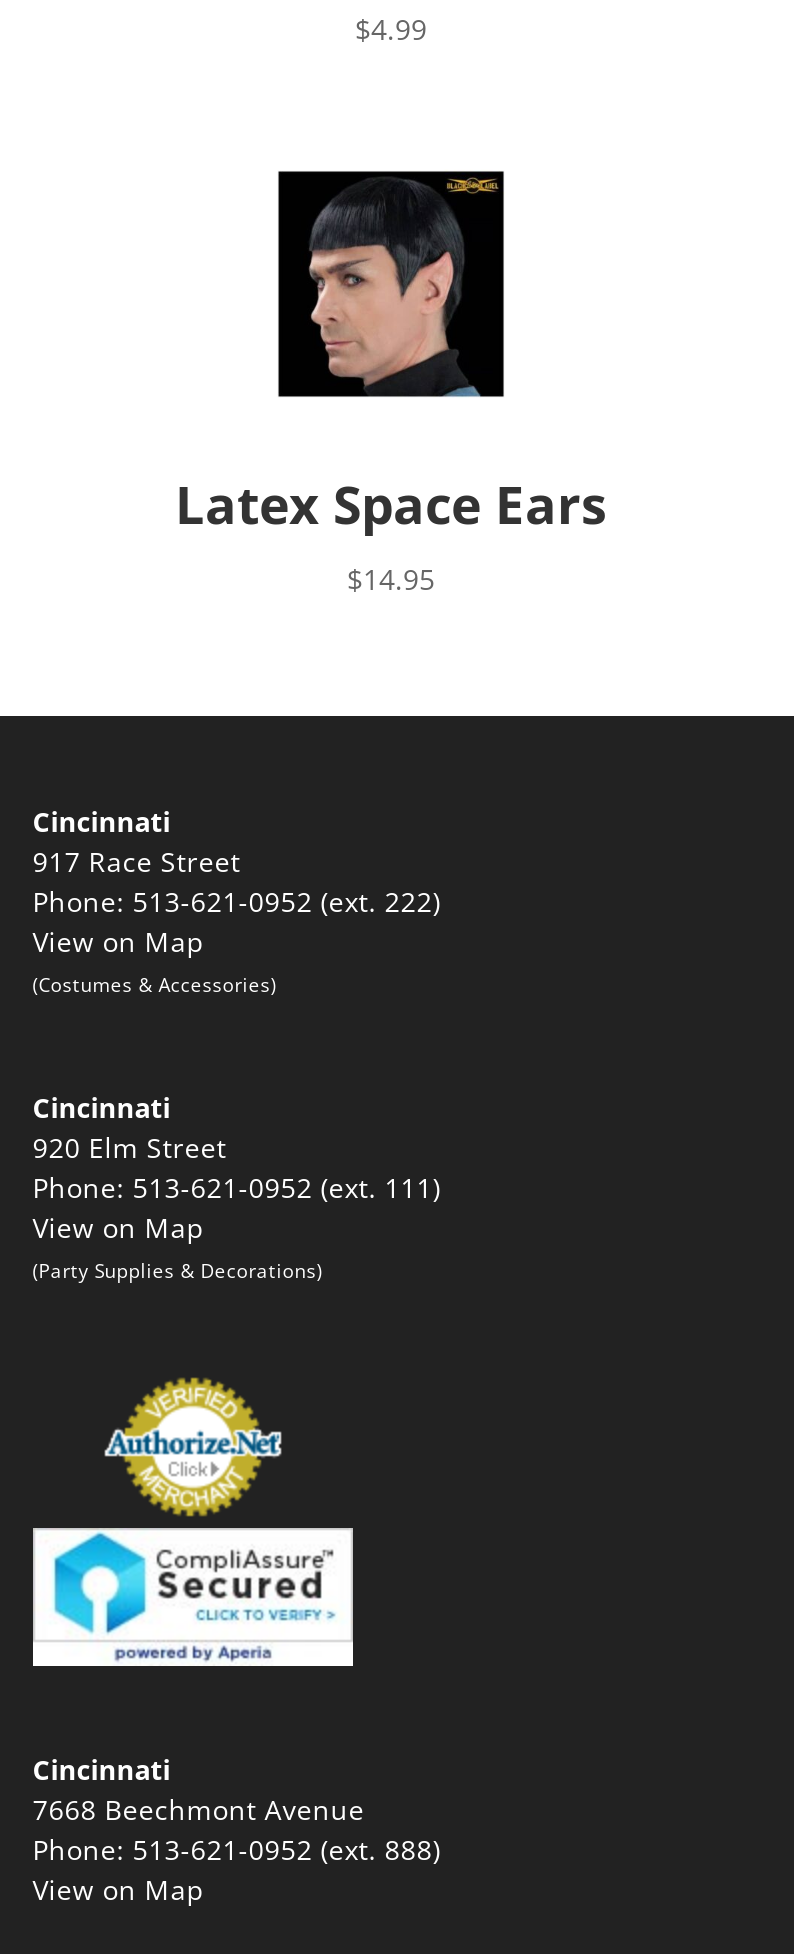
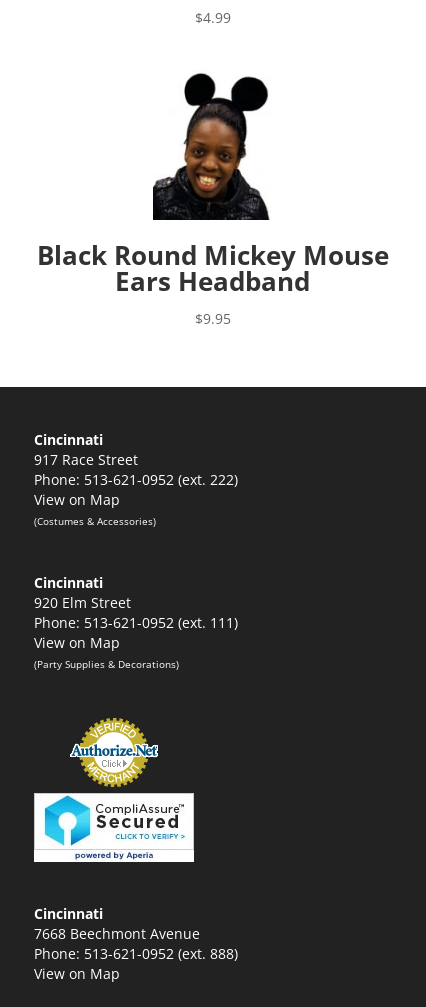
[175,140,607,598] [image] | Latex Space Ears | $14.95 -> [37,72,389,328] [image] | Black Round Mickey Mouse | Ears Headband | $9.95

